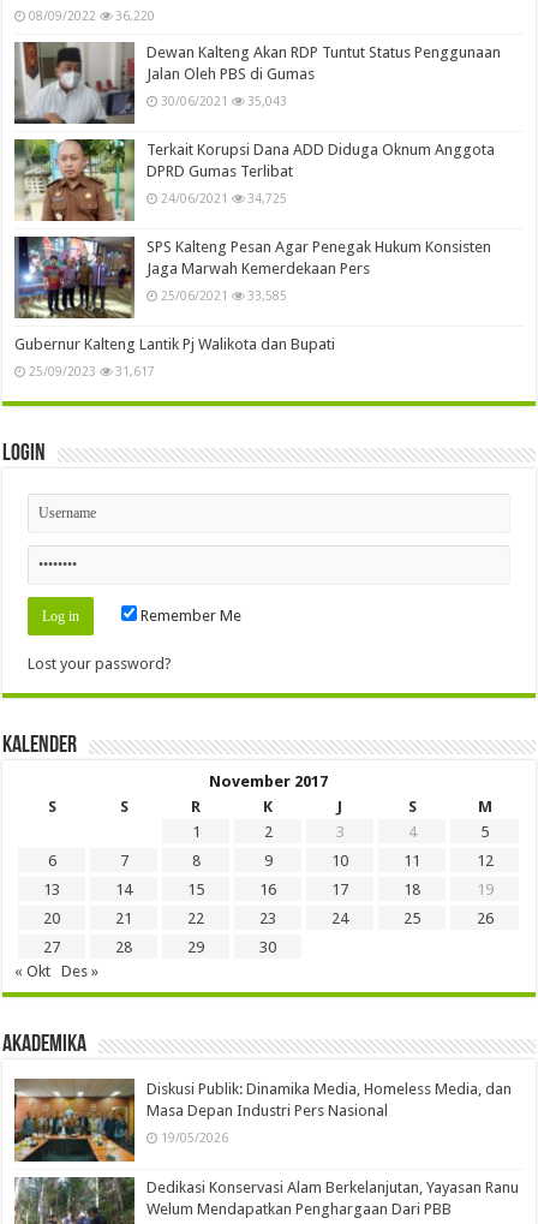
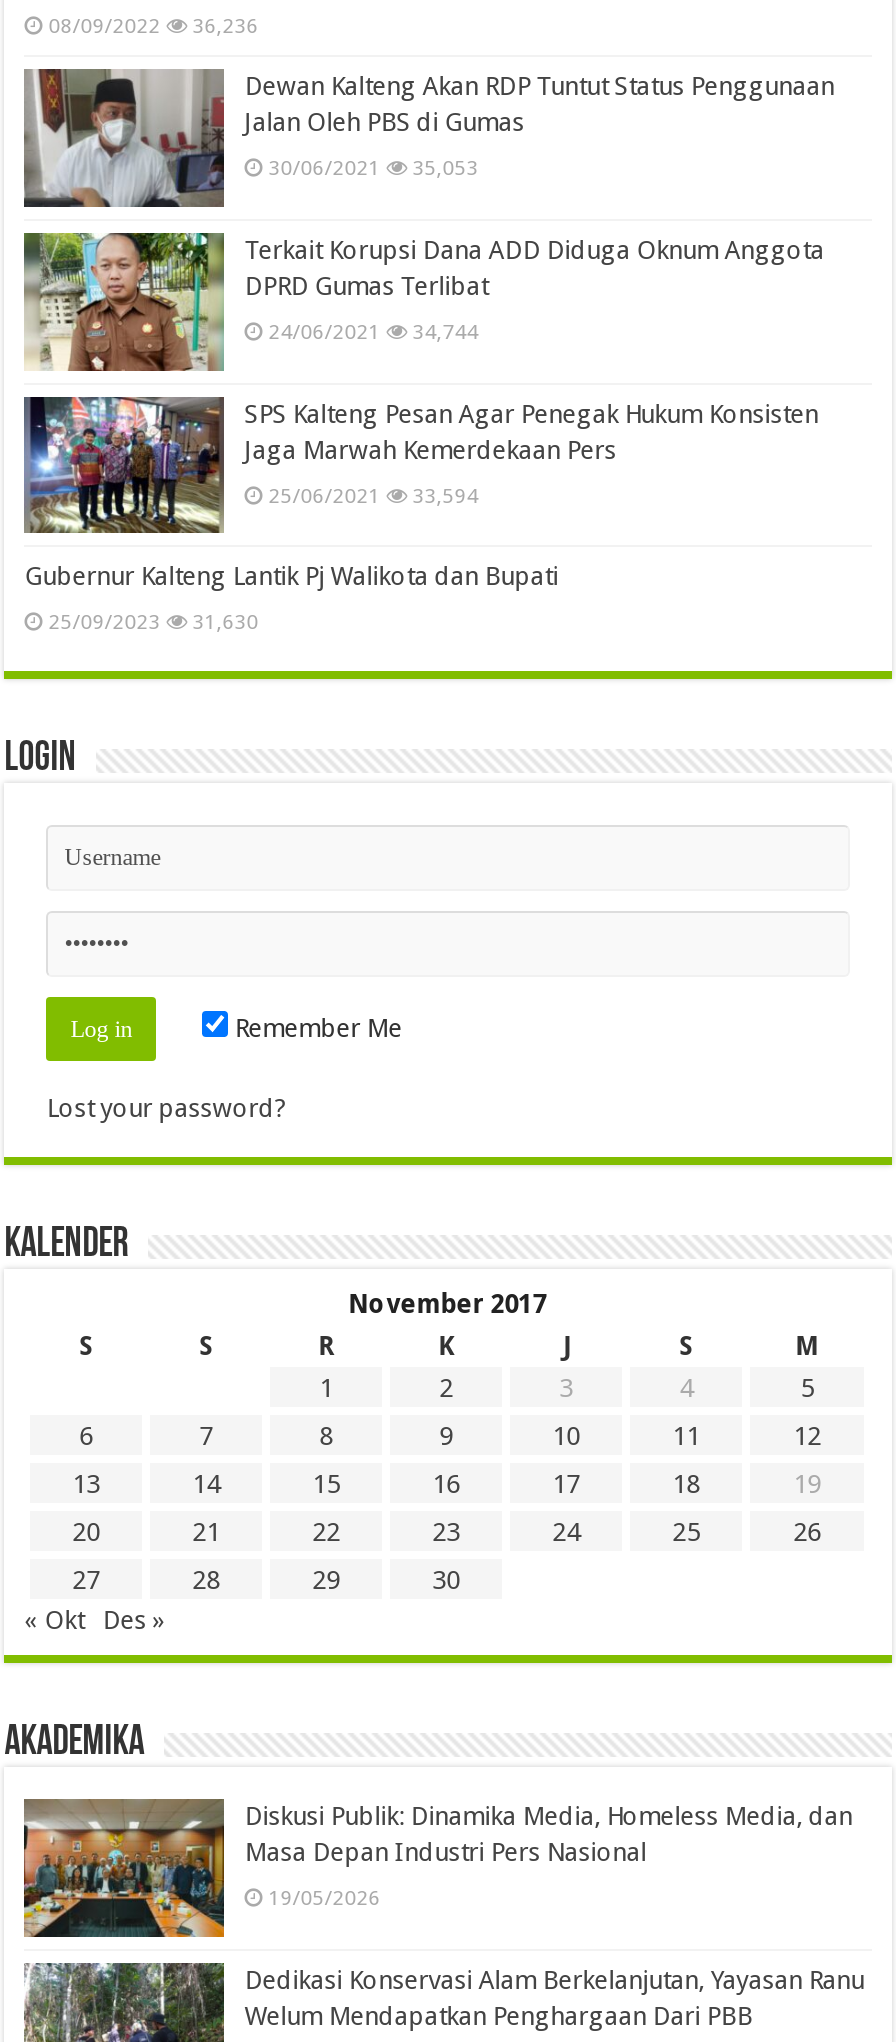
[29,8,155,23] 08/09/2022 36,220 -> [48,13,258,37] 08/09/2022 36,236
[161,93,287,108] 30/06/2021 35,043 -> [268,155,478,179] 30/06/2021 35,053
[161,191,287,205] 24/06/2021 34,725 -> [268,318,478,342] 24/06/2021 34,744
[161,289,287,303] 25/06/2021 33,585 -> [268,482,478,506] 25/06/2021 33,594
[29,364,155,379] 25/09/2023 31,617 -> [48,609,258,633] 25/09/2023 31,630

